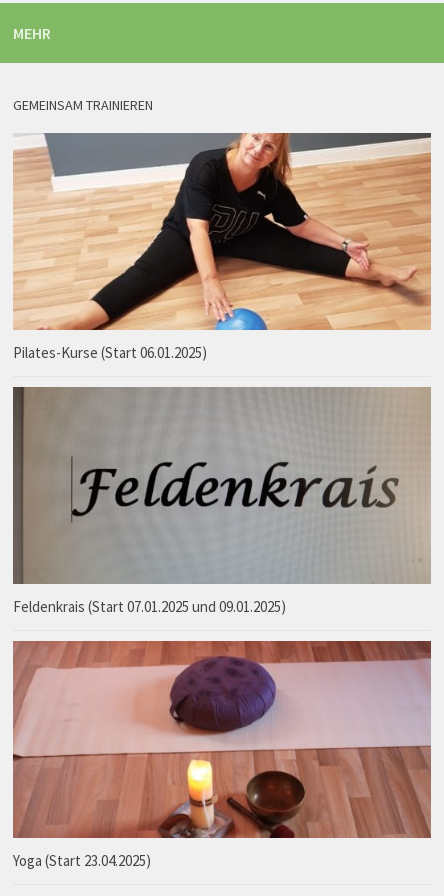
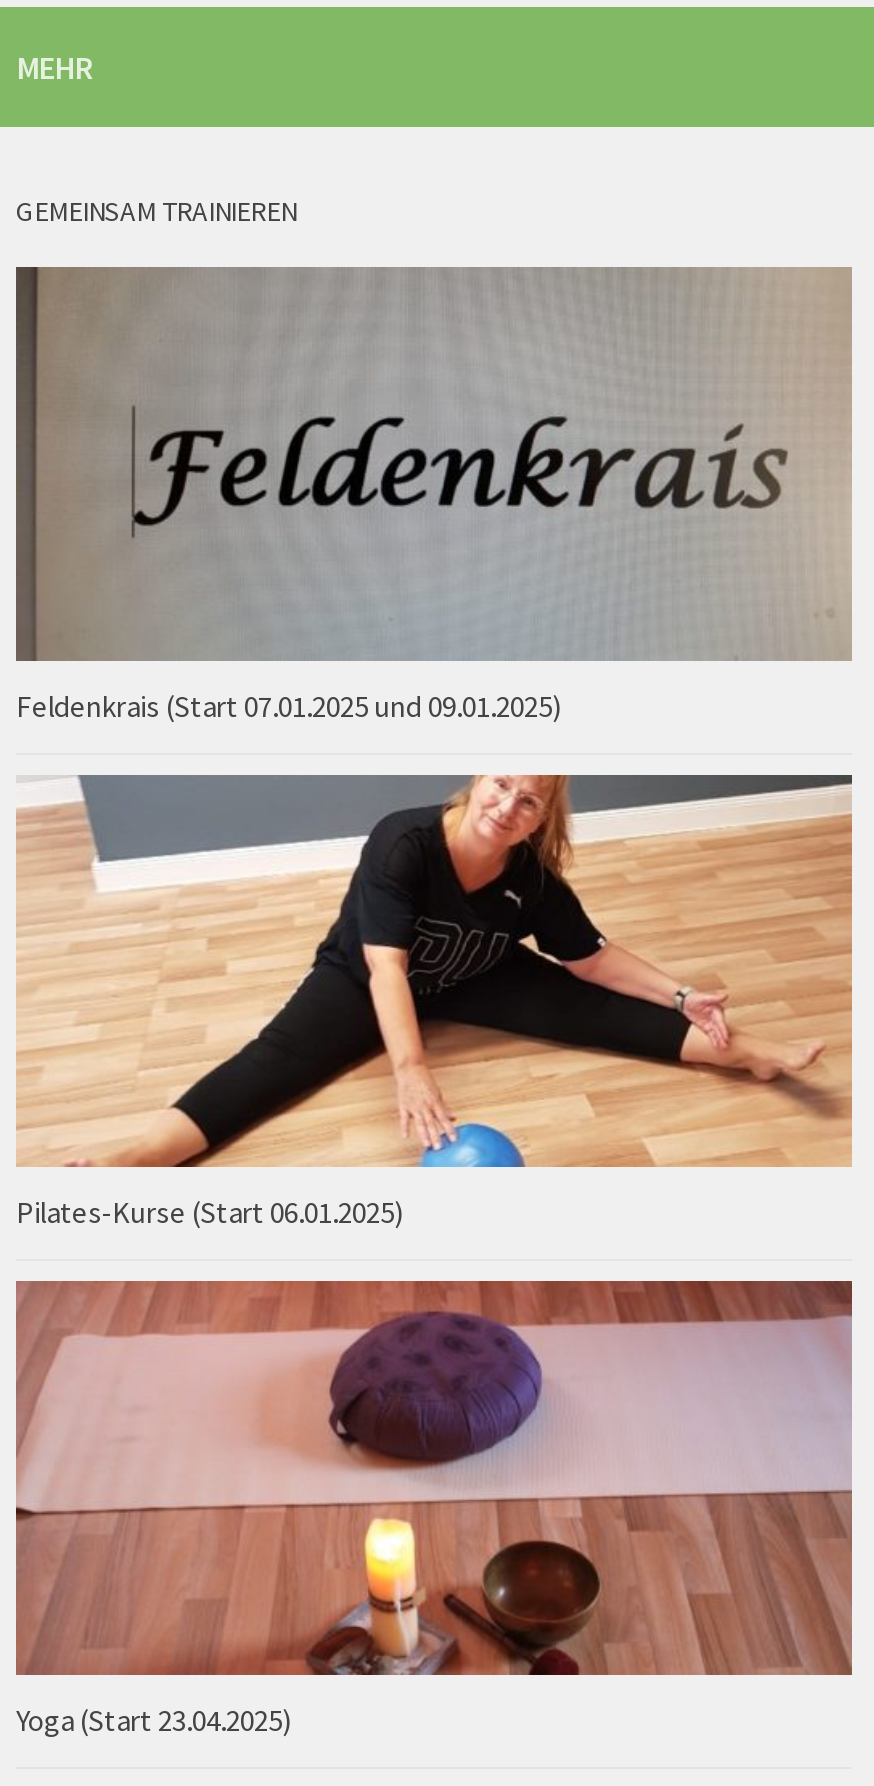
moved [12,132,432,362] -> [14,772,854,1232]: [image] | Pilates-Kurse (Start 06.01.2025)
moved [12,387,430,616] -> [14,266,852,725]: [image] | Feldenkrais (Start 07.01.2025 und 09.01.2025)

